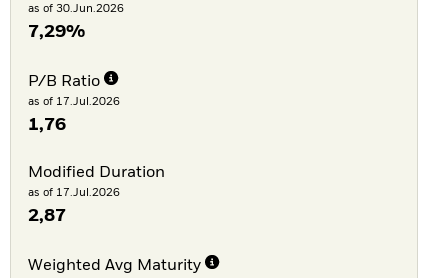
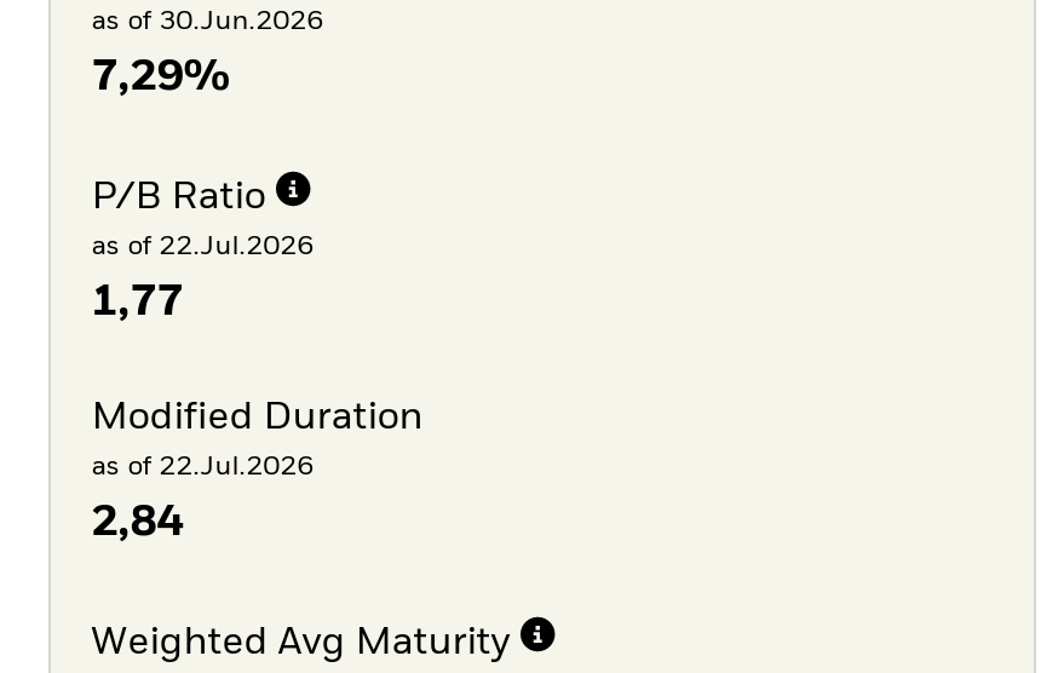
[28,96,120,107] as of 17.Jul.2026 -> [92,232,314,259] as of 22.Jul.2026
[28,116,66,134] 1,76 -> [92,281,184,324] 1,77
[28,187,120,198] as of 17.Jul.2026 -> [92,452,314,479] as of 22.Jul.2026
[28,207,66,225] 2,87 -> [92,501,184,544] 2,84

